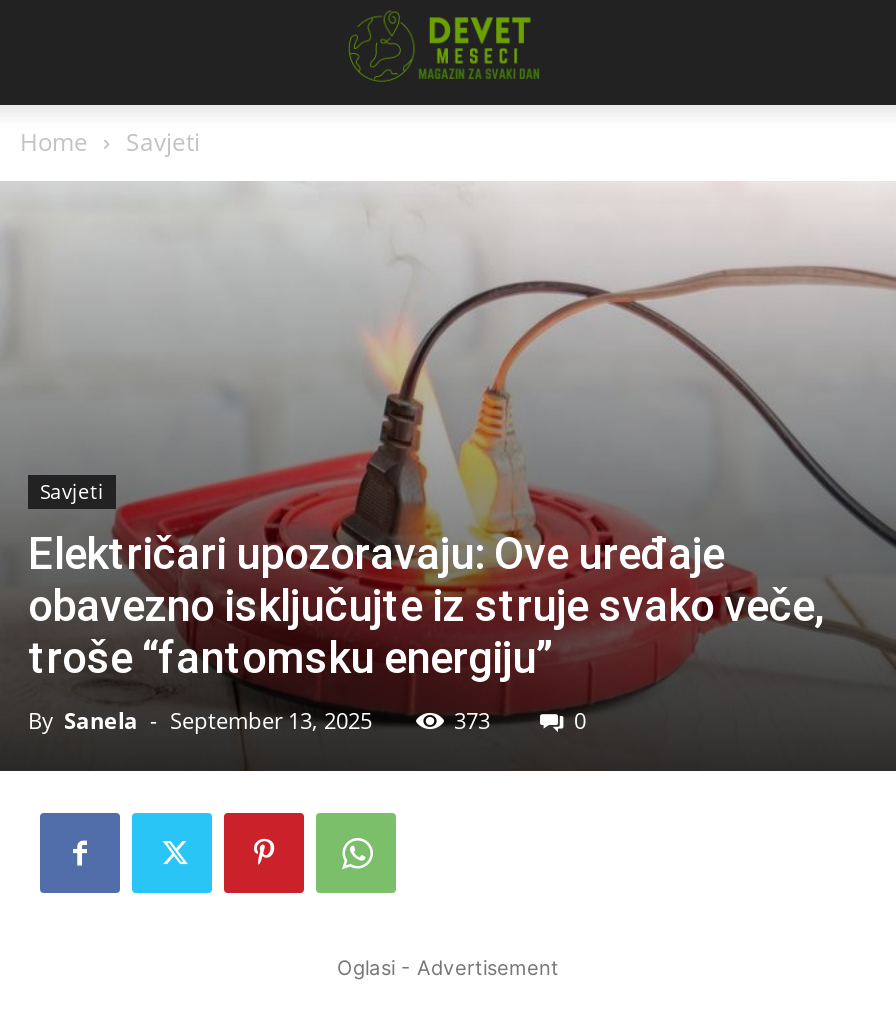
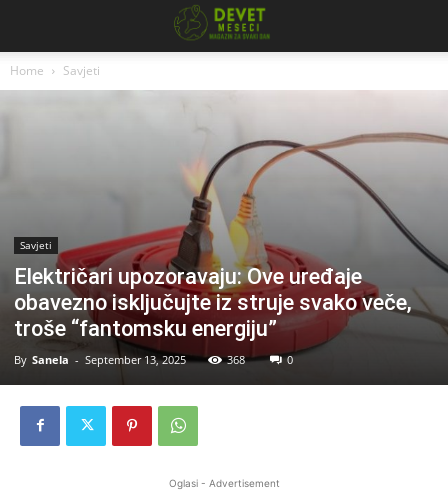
[454,705,490,735] 373 -> [227,352,245,367] 368

